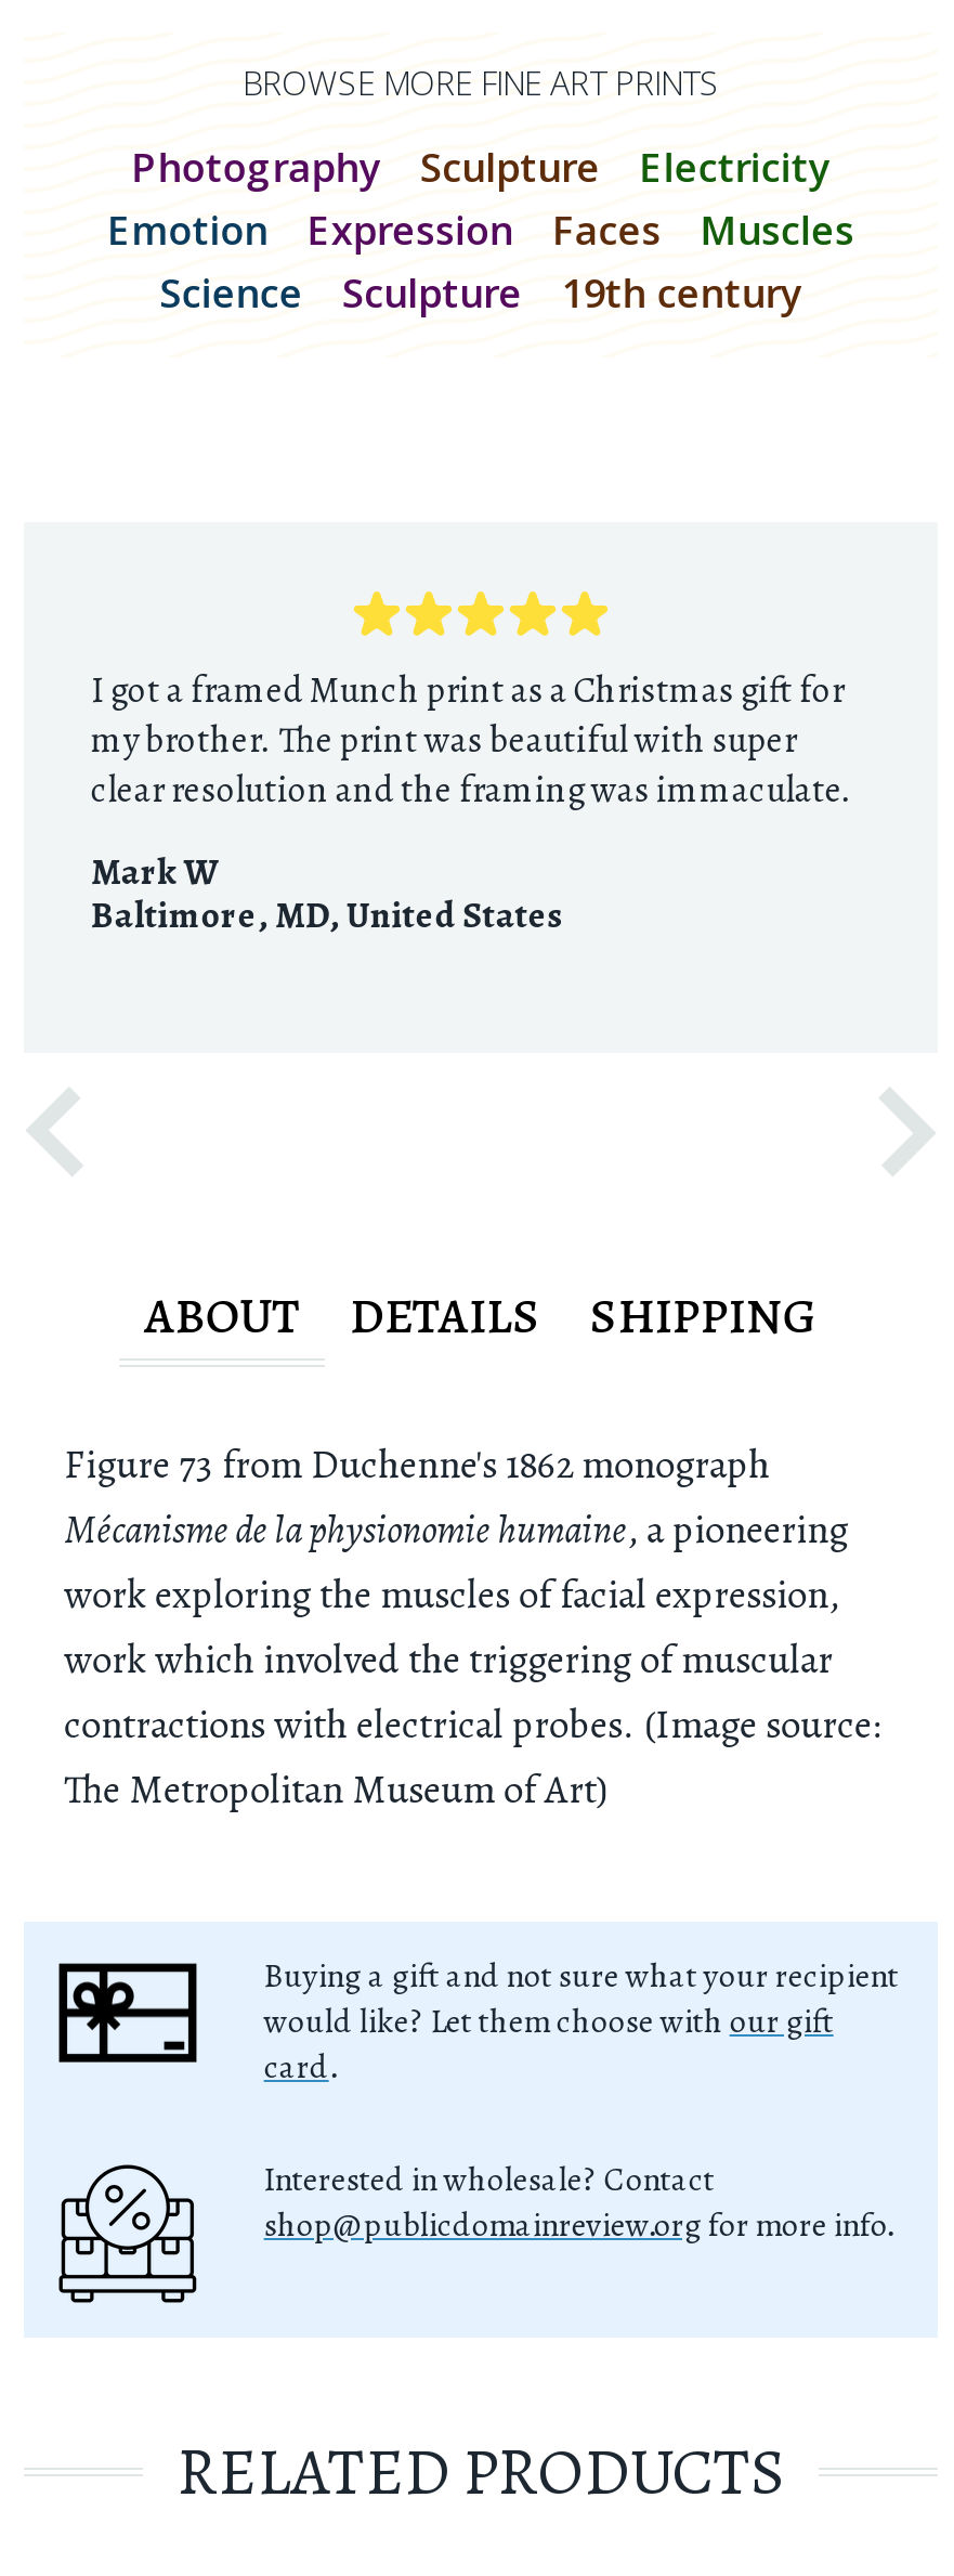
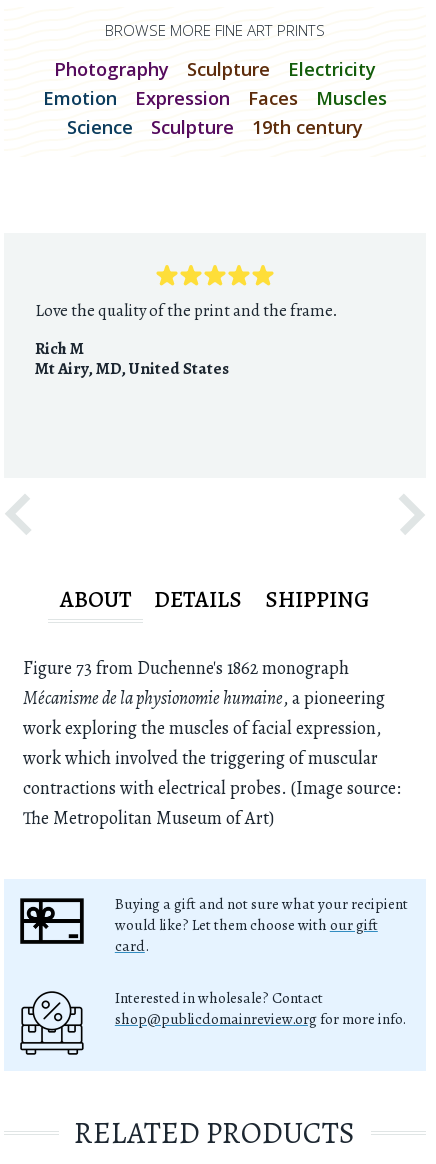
[91,665,853,814] I got a framed Munch print as a Christmas gift for | my brother. The print was beautiful with super | clear resolution and the framing was immaculate. -> [35,299,338,322] Love the quality of the print and the frame.
[91,846,563,939] Mark W | Baltimore, MD, United States -> [35,336,229,379] Rich M | Mt Airy, MD, United States

